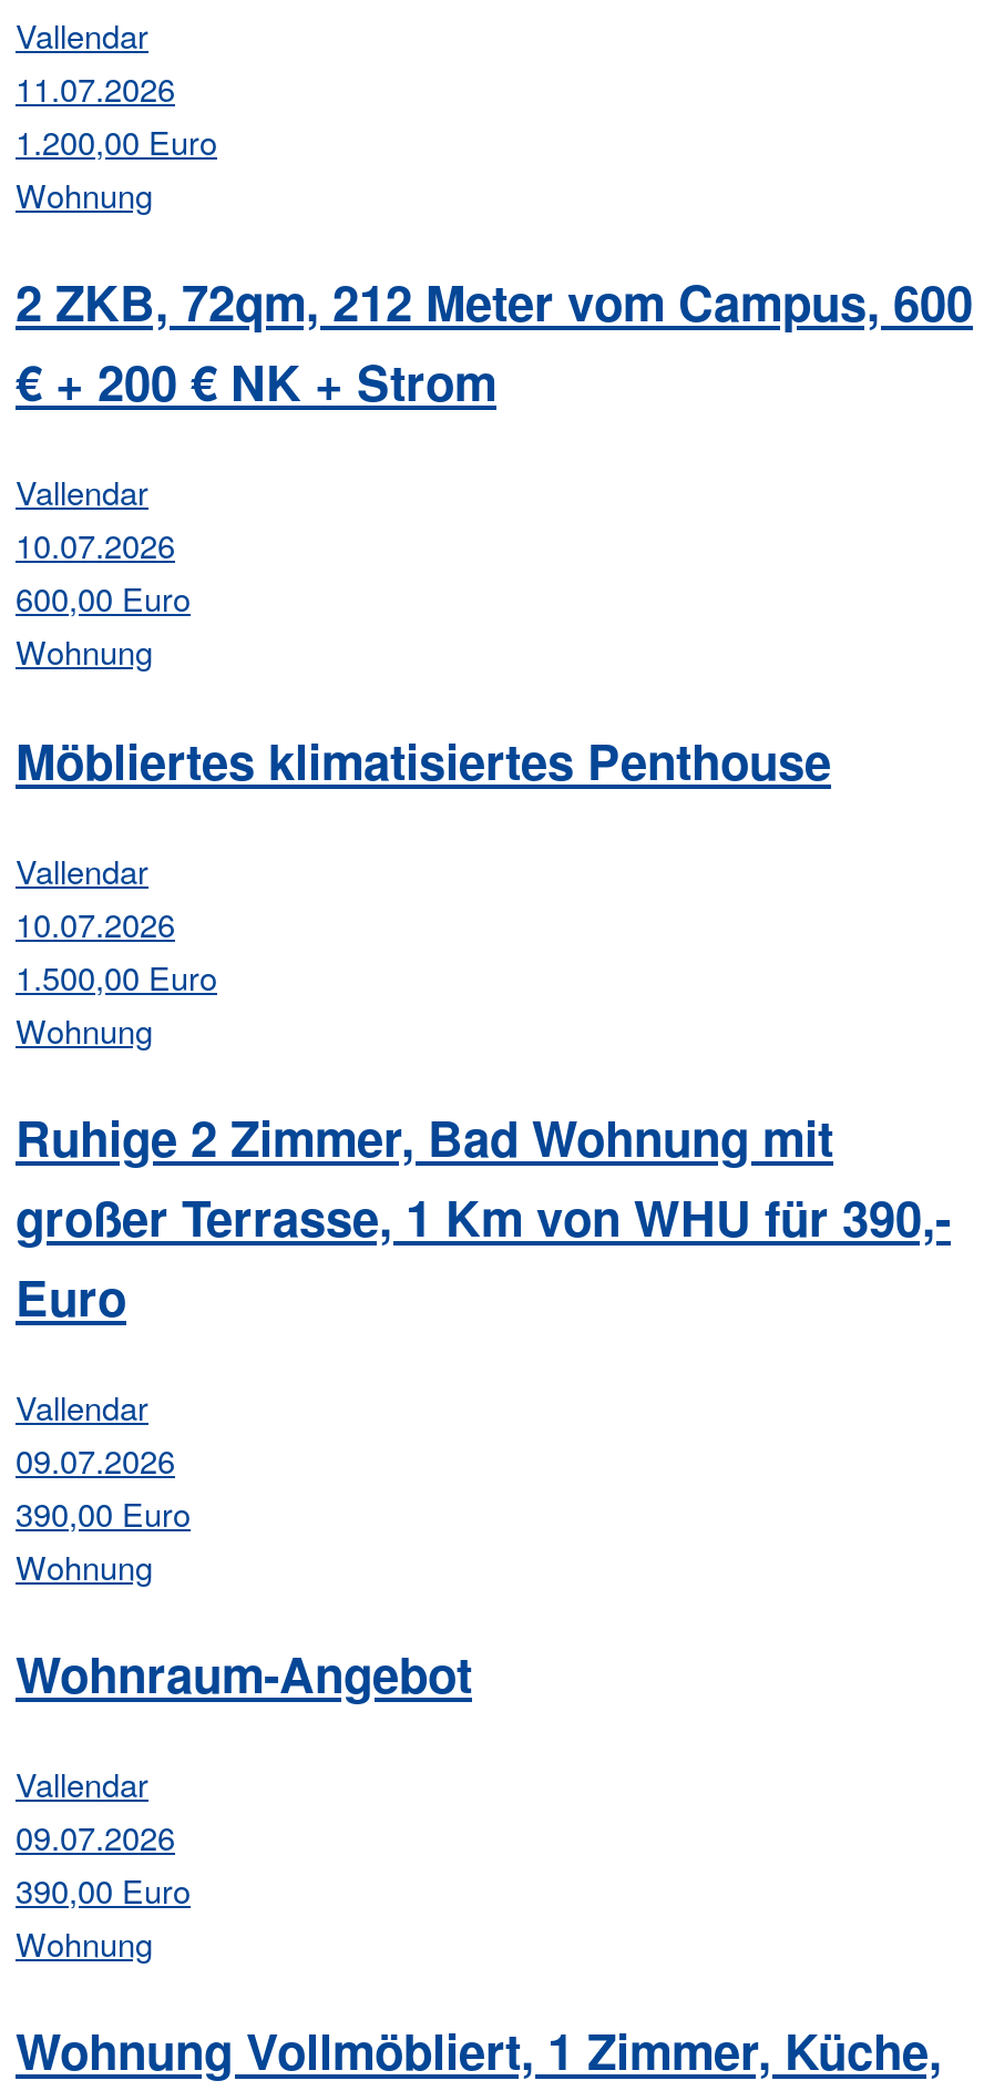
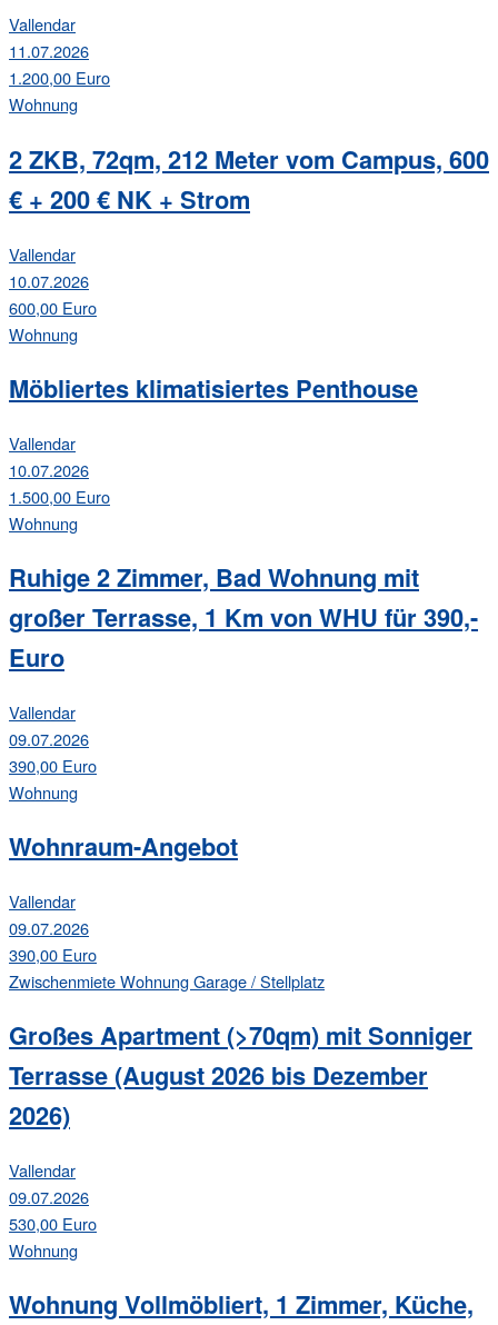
none -> [9,969,472,1235] Zwischenmiete Wohnung Garage / Stellplatz | Großes Apartment (>70qm) mit Sonniger | Terrasse (August 2026 bis Dezember | 2026) | Vallendar | 09.07.2026 | 530,00 Euro

